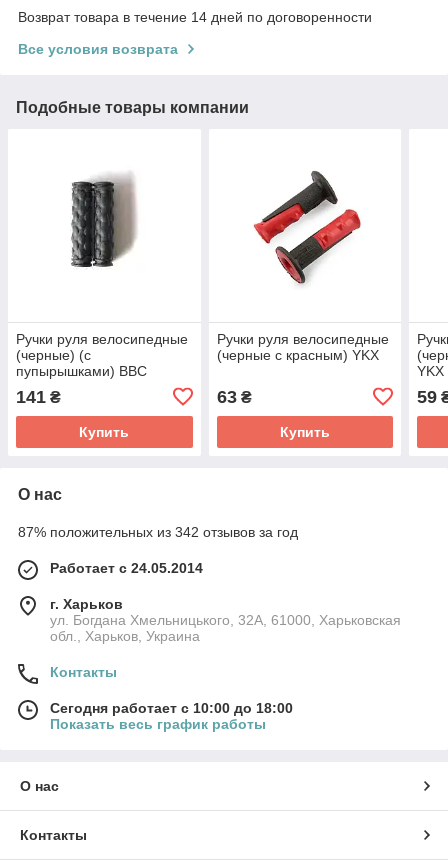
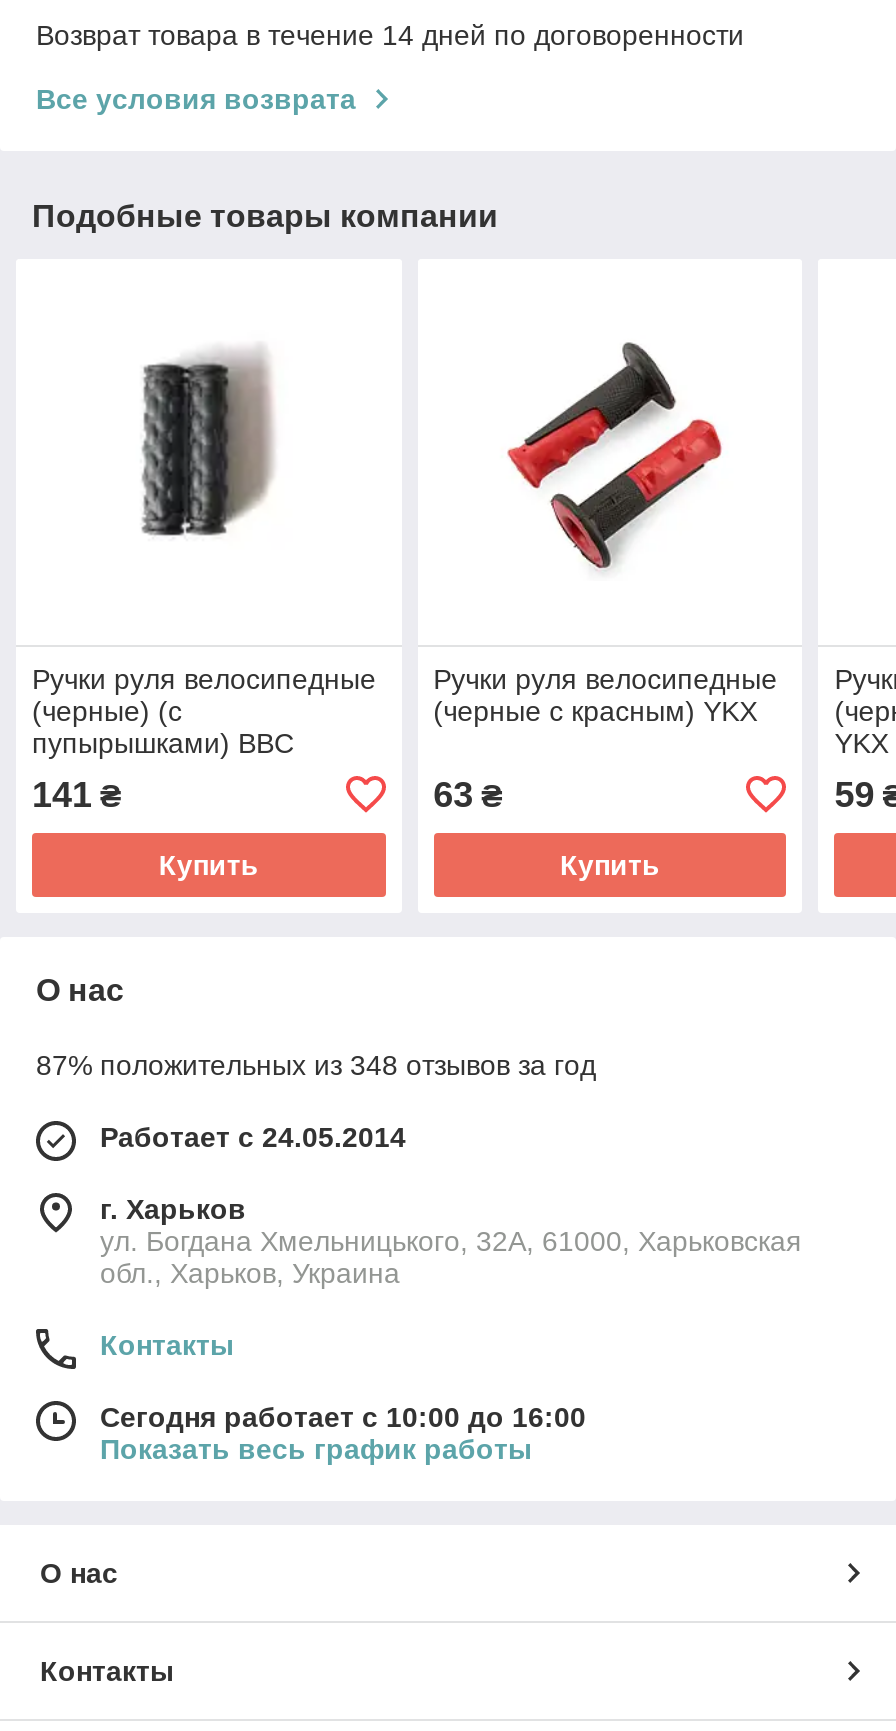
[18,524,298,540] 87% положительных из 342 отзывов за год -> [36,1049,596,1081] 87% положительных из 348 отзывов за год
[50,700,293,716] Сегодня работает с 10:00 до 18:00 -> [100,1401,586,1433] Сегодня работает с 10:00 до 16:00

